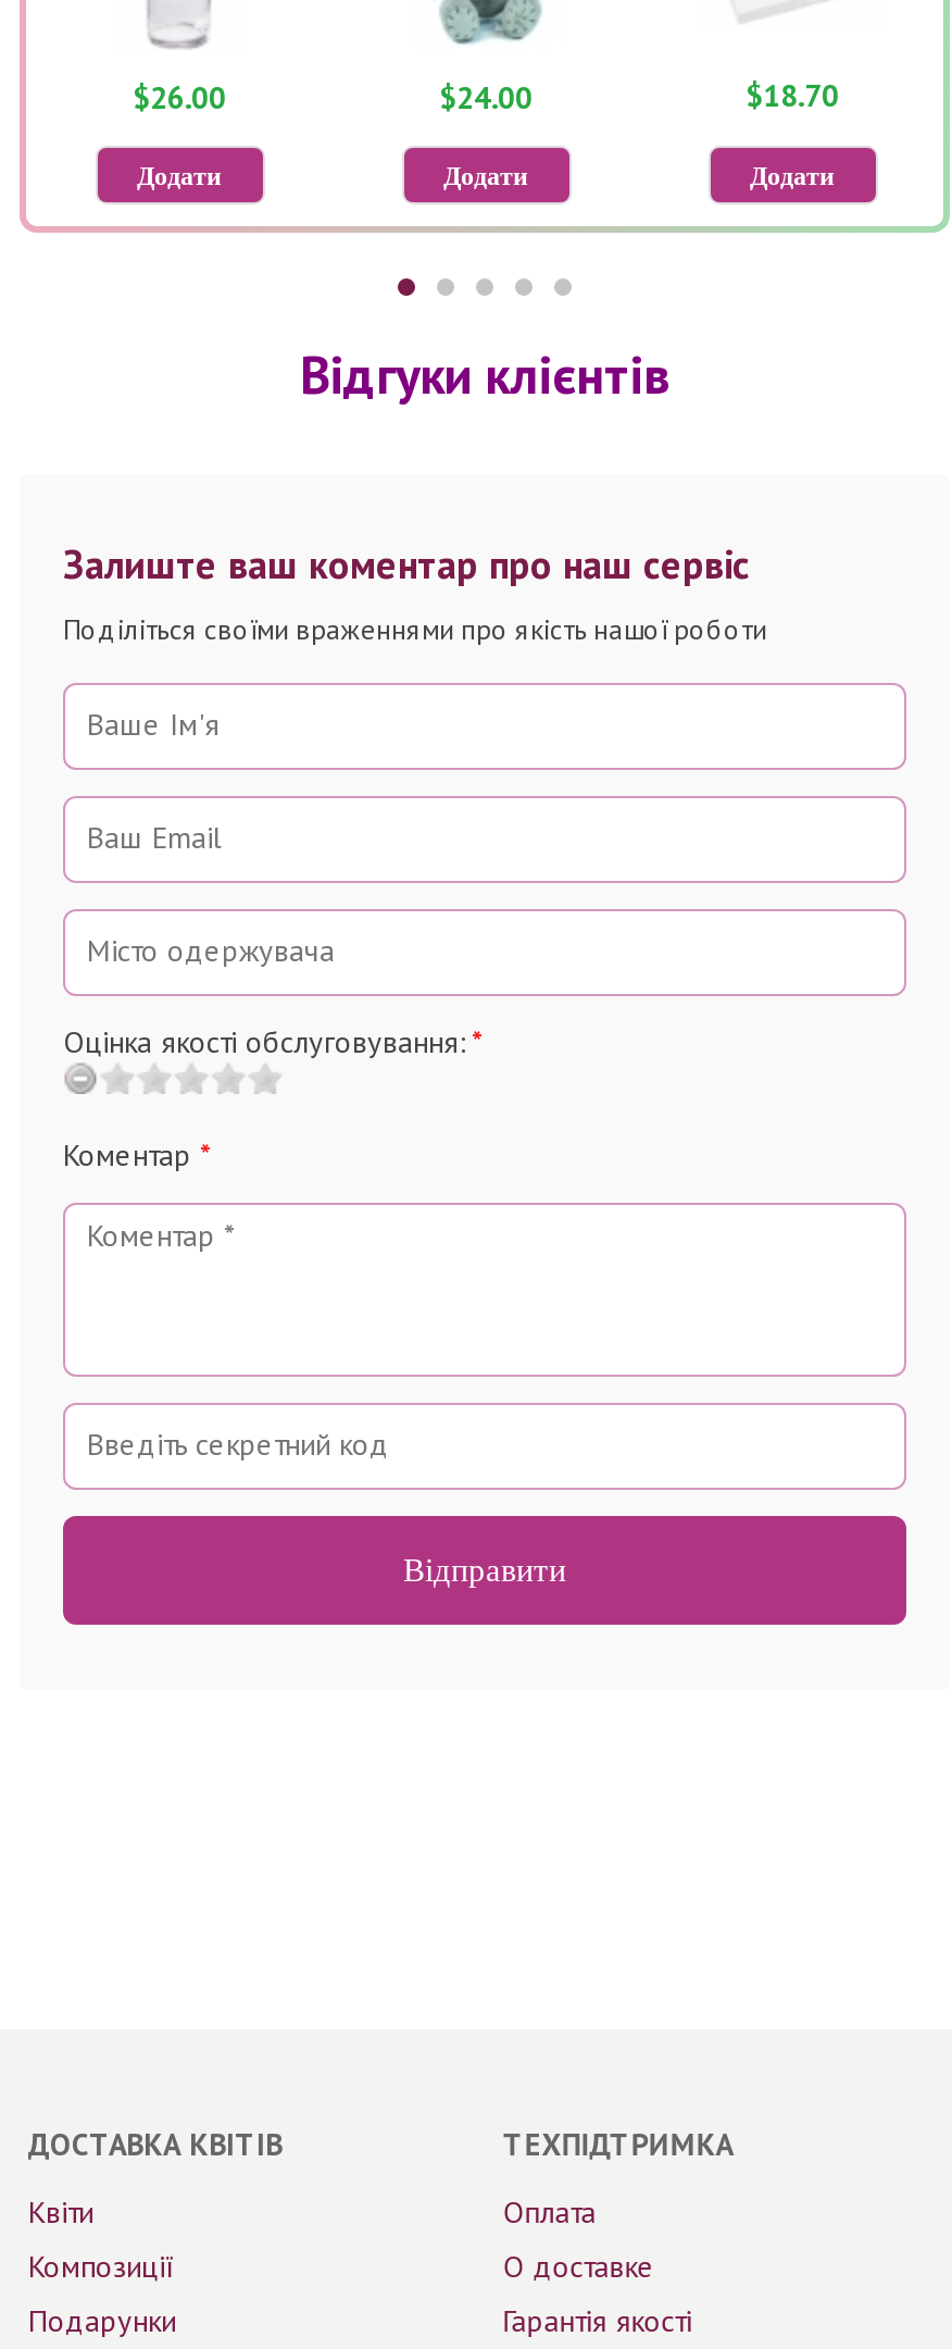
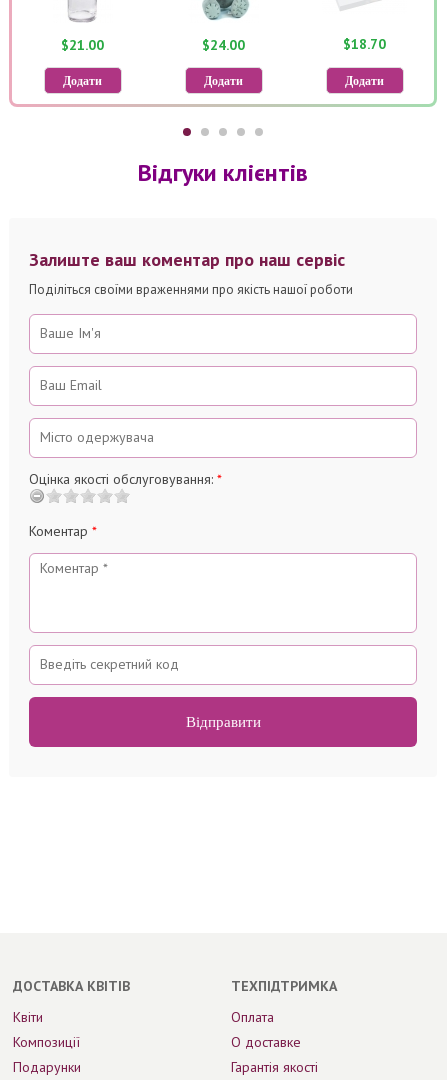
[133,78,226,117] $26.00 -> [61,36,104,54] $21.00

